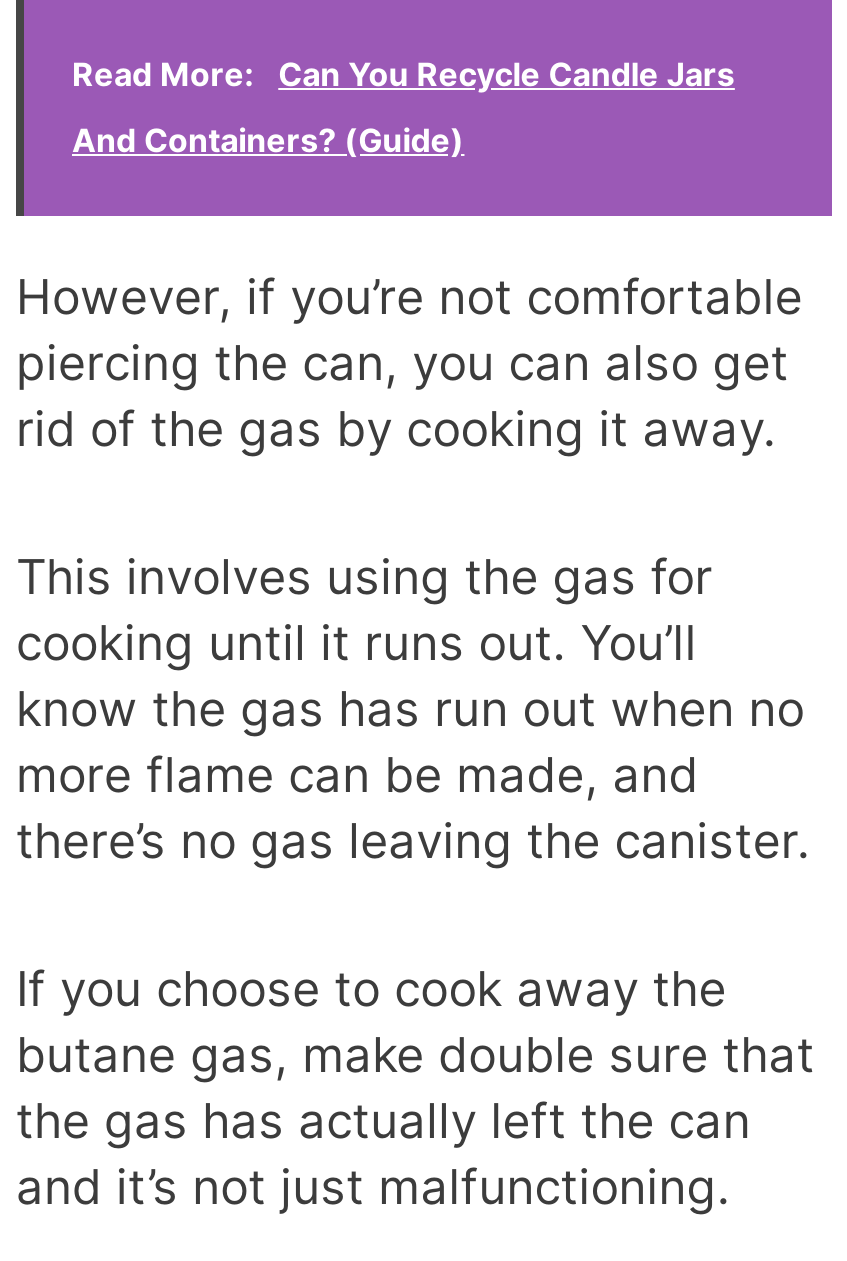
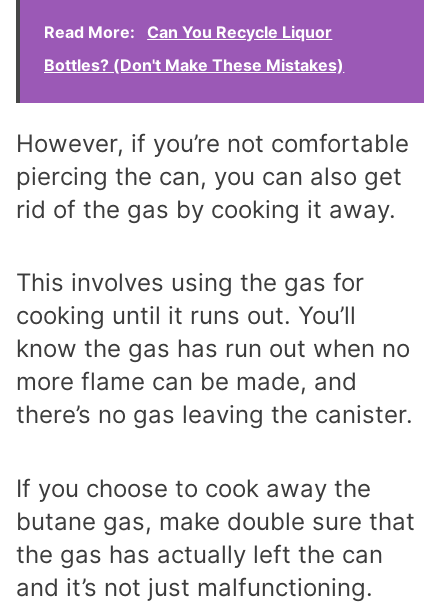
[278,55,735,95] Can You Recycle Candle Jars -> [147,22,332,42] Can You Recycle Liquor
[72,121,464,161] And Containers? (Guide) -> [44,55,344,75] Bottles? (Don't Make These Mistakes)

